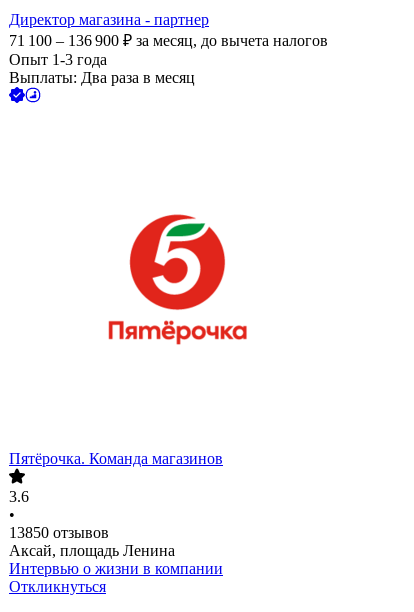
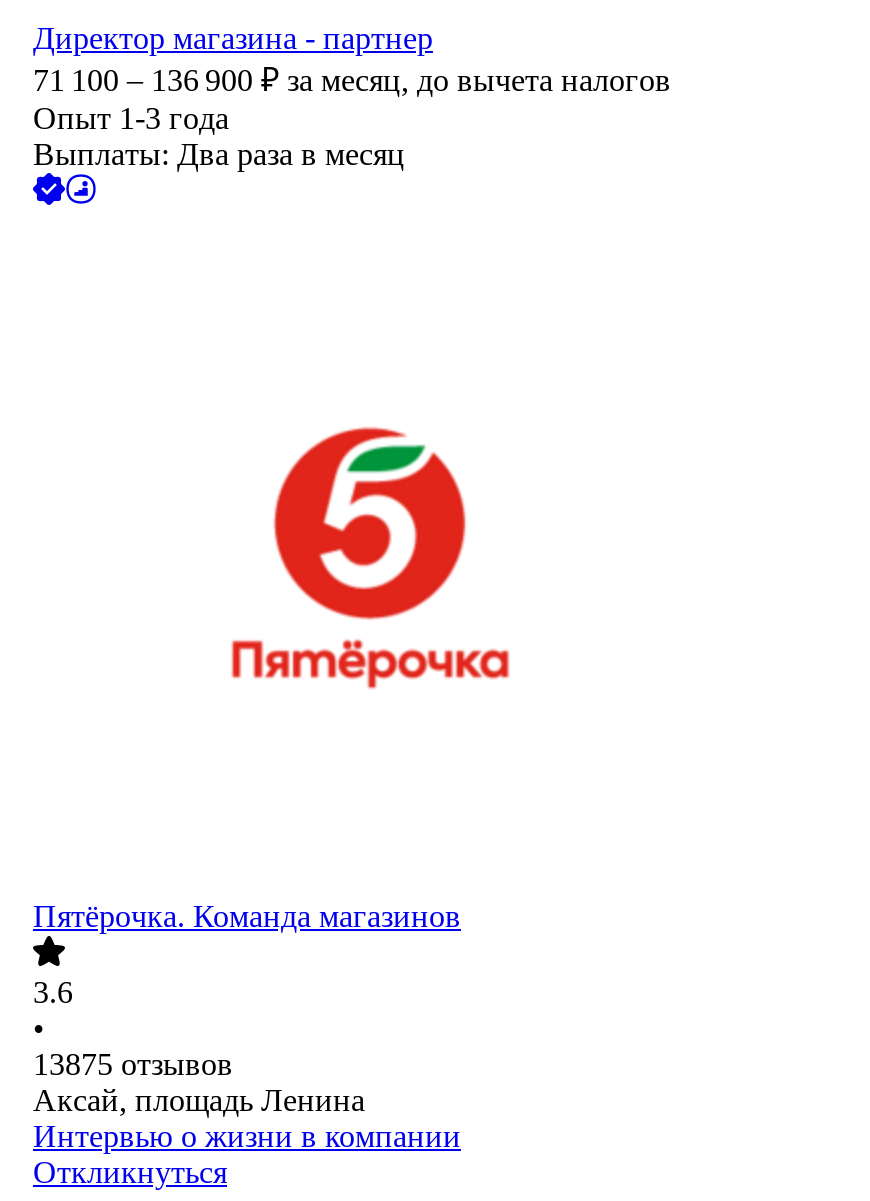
[9,524,109,541] 13850 отзывов -> [33,1048,233,1082] 13875 отзывов

